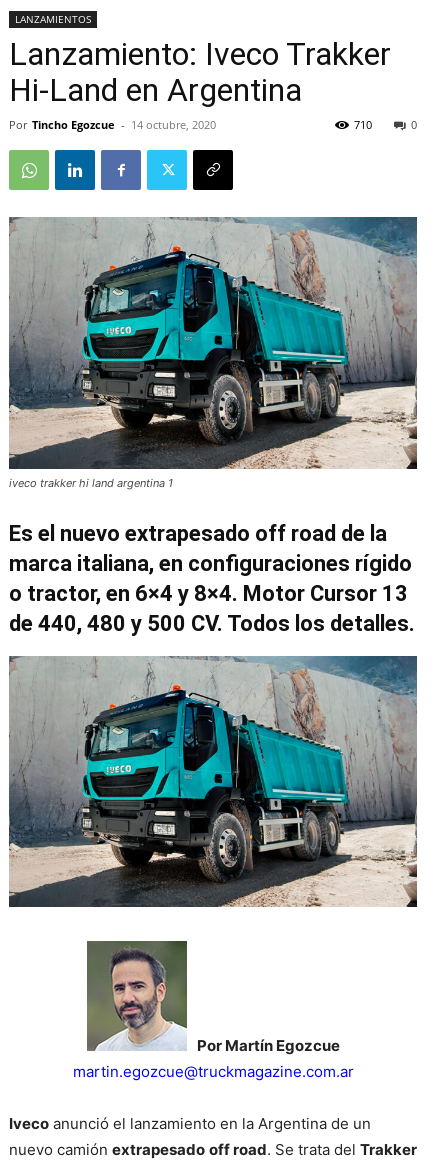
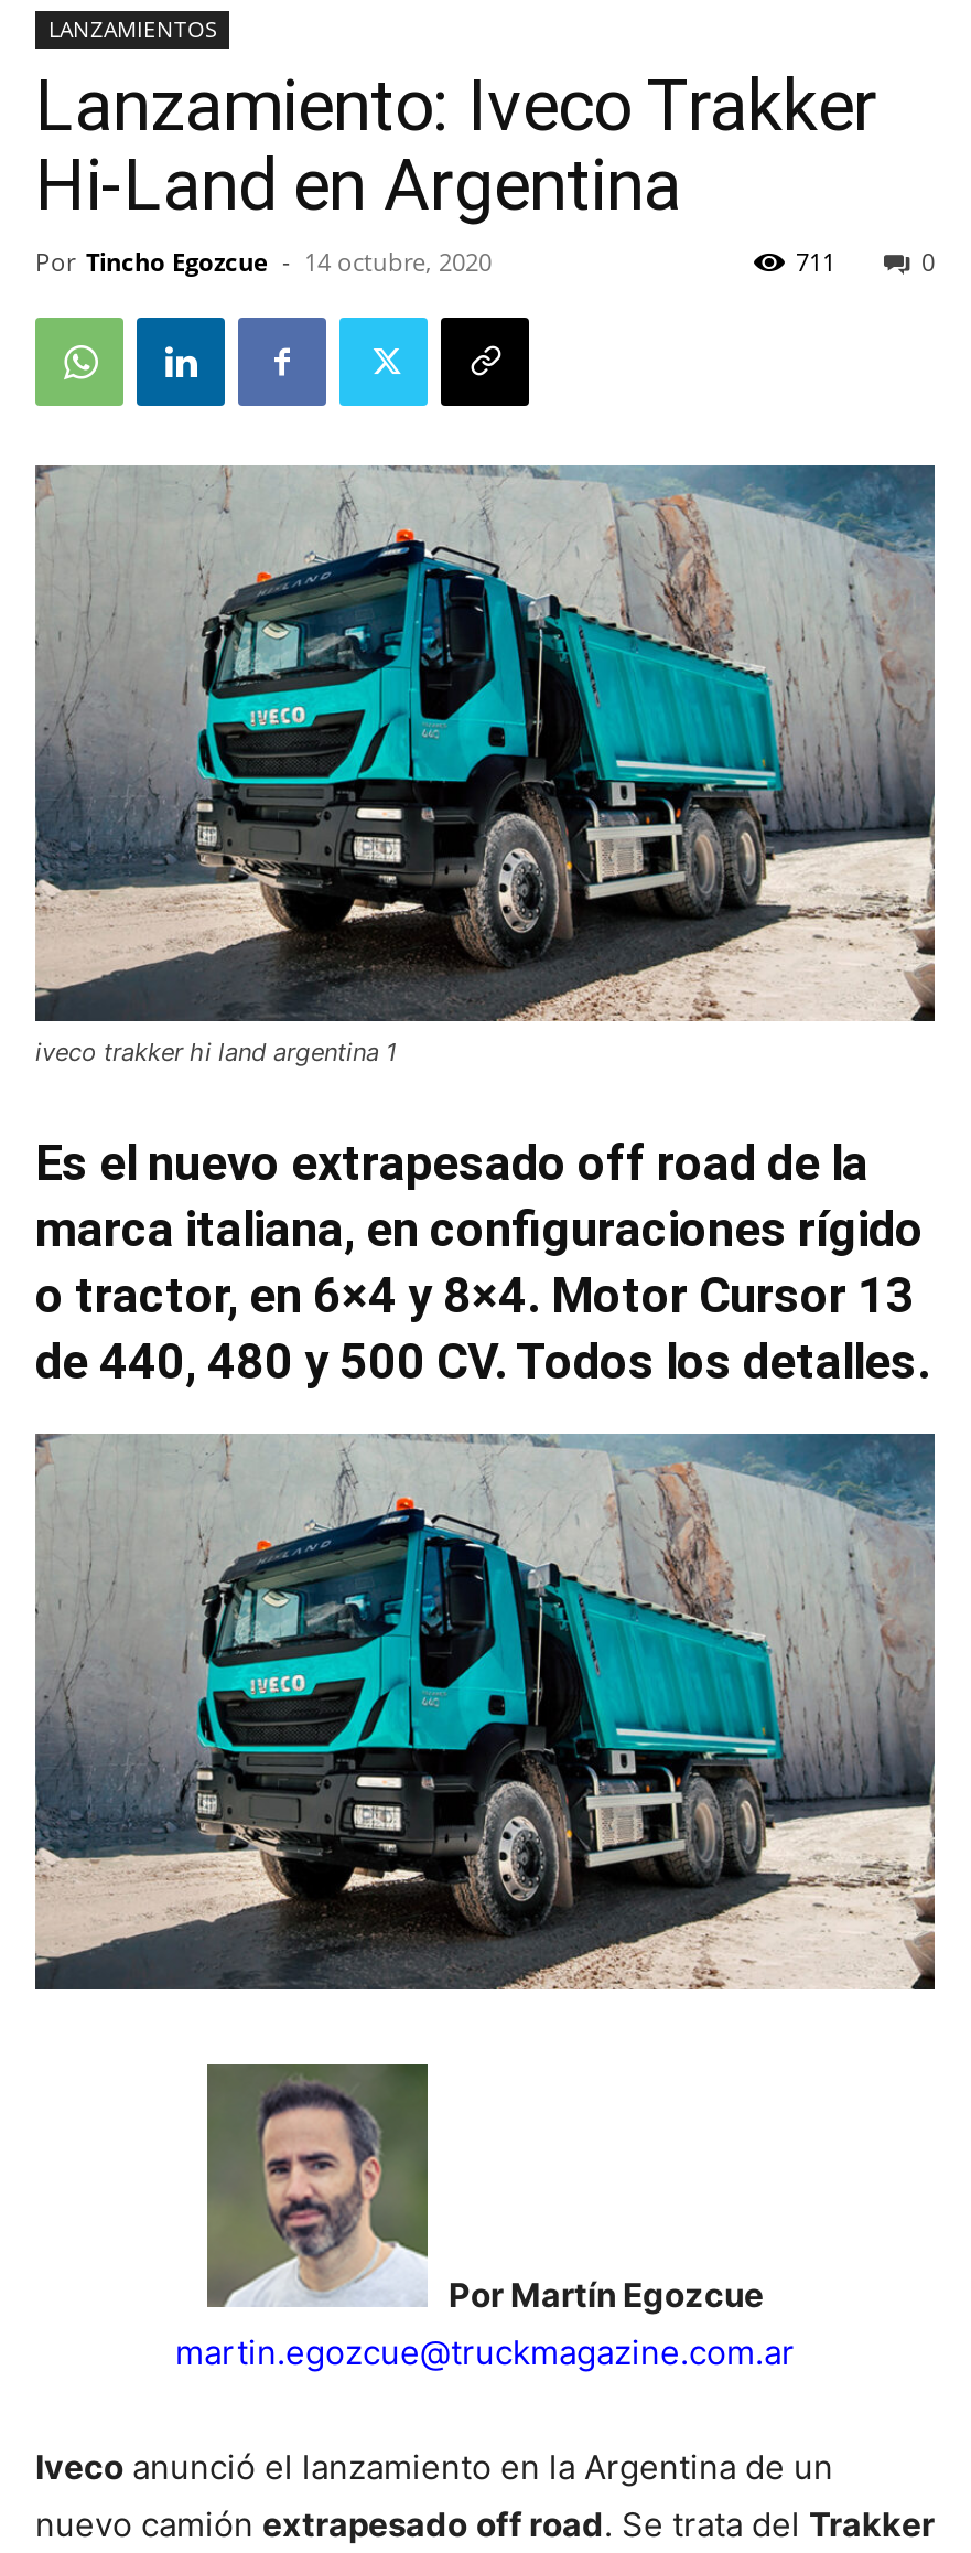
[354,117,372,132] 710 -> [796,245,835,278] 711

